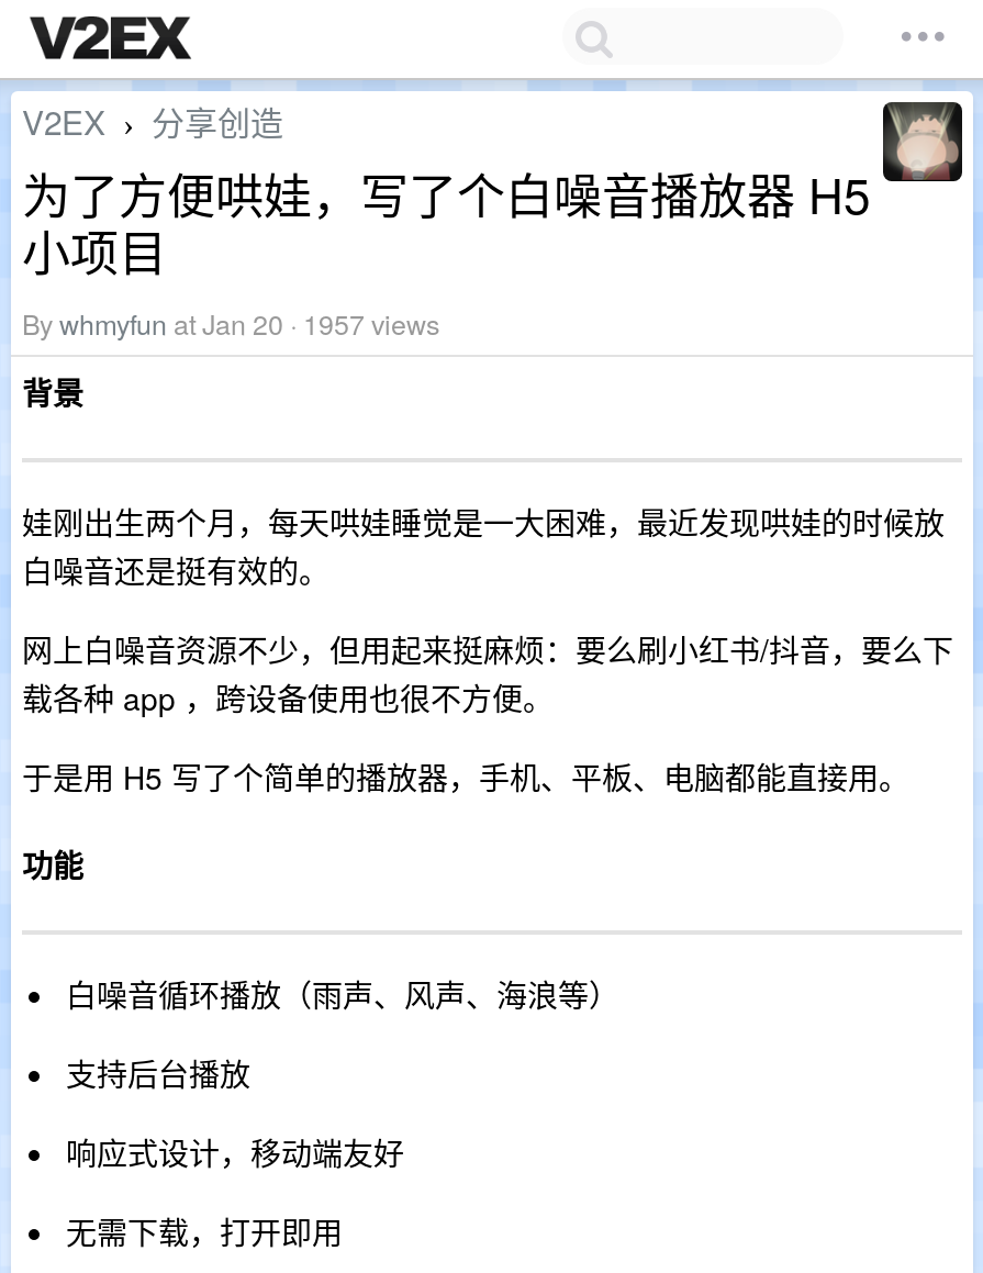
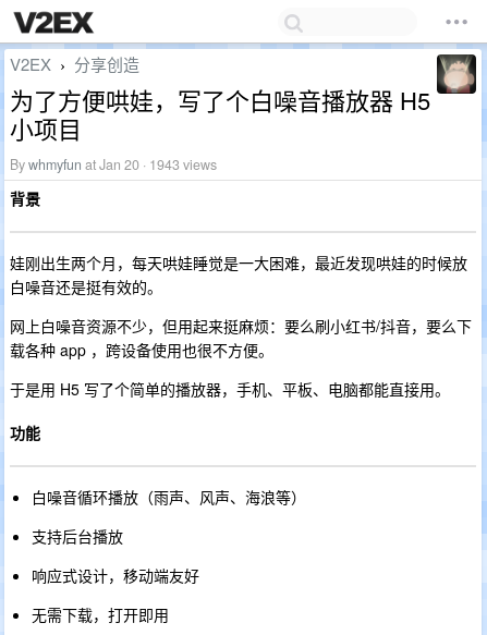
[22,304,439,344] Bywhmyfun at Jan 20 · 1957 views -> [10,155,217,174] Bywhmyfun at Jan 20 · 1943 views

